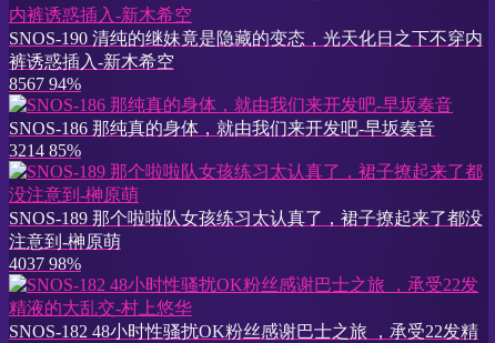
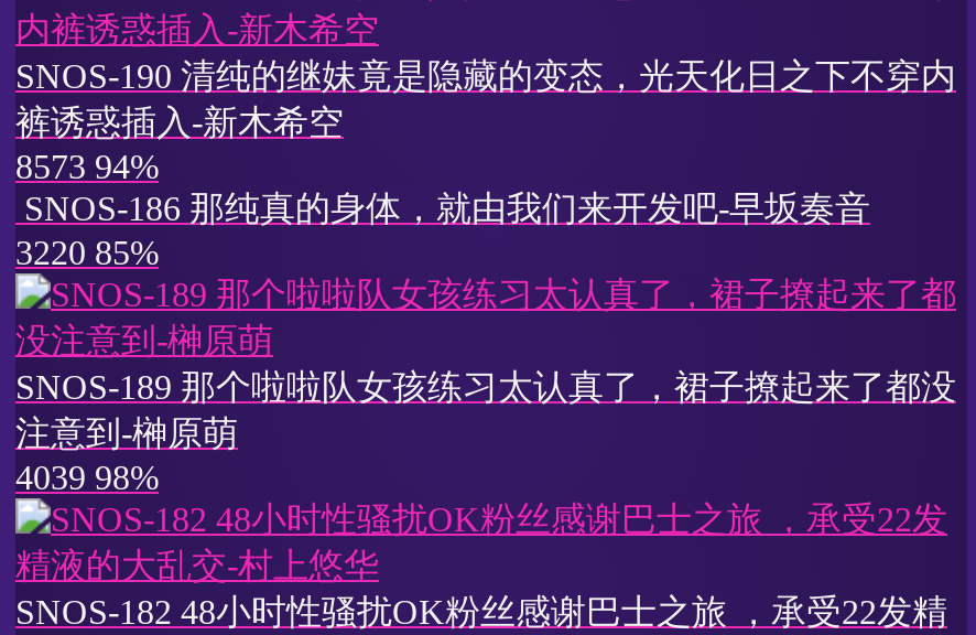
[9,74,81,93] 8567 94% -> [15,147,159,185] 8573 94%
[9,141,81,160] 3214 85% -> [15,233,159,271] 3220 85%
[9,254,81,273] 4037 98% -> [15,458,159,495] 4039 98%

